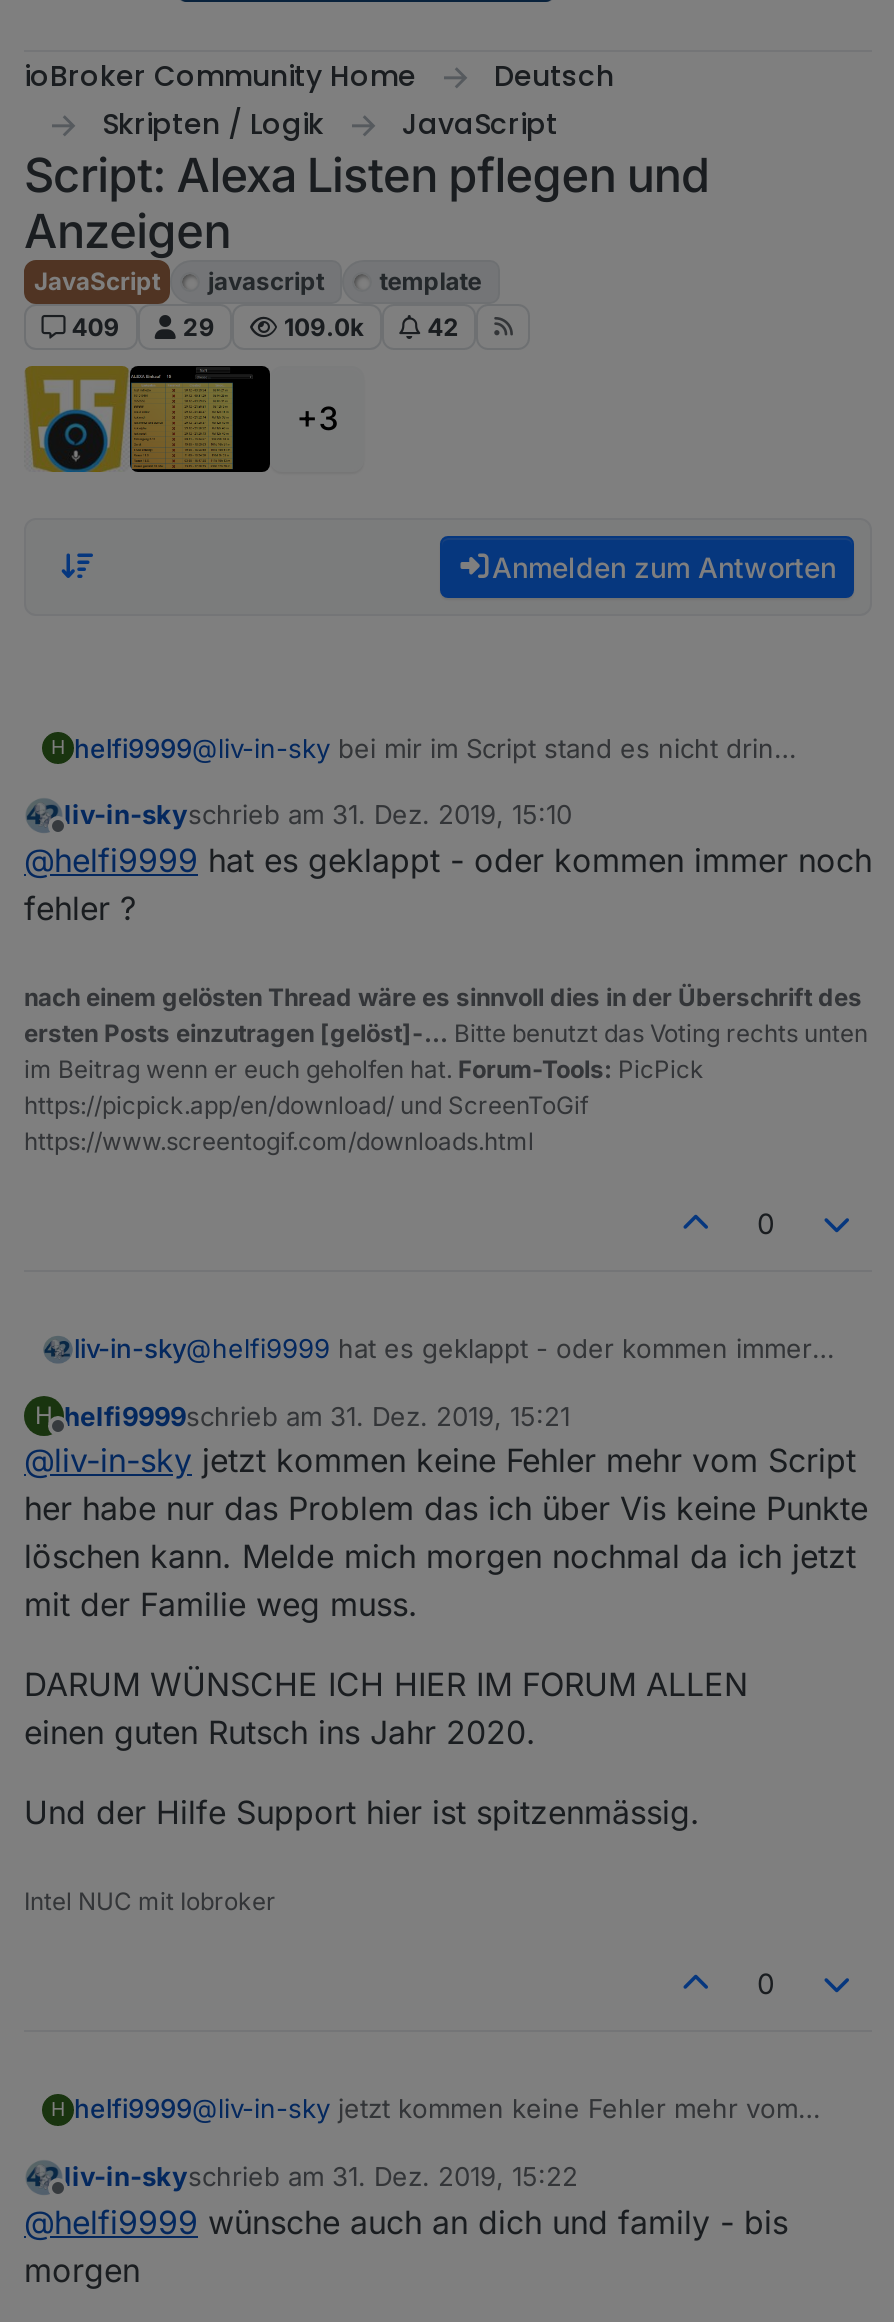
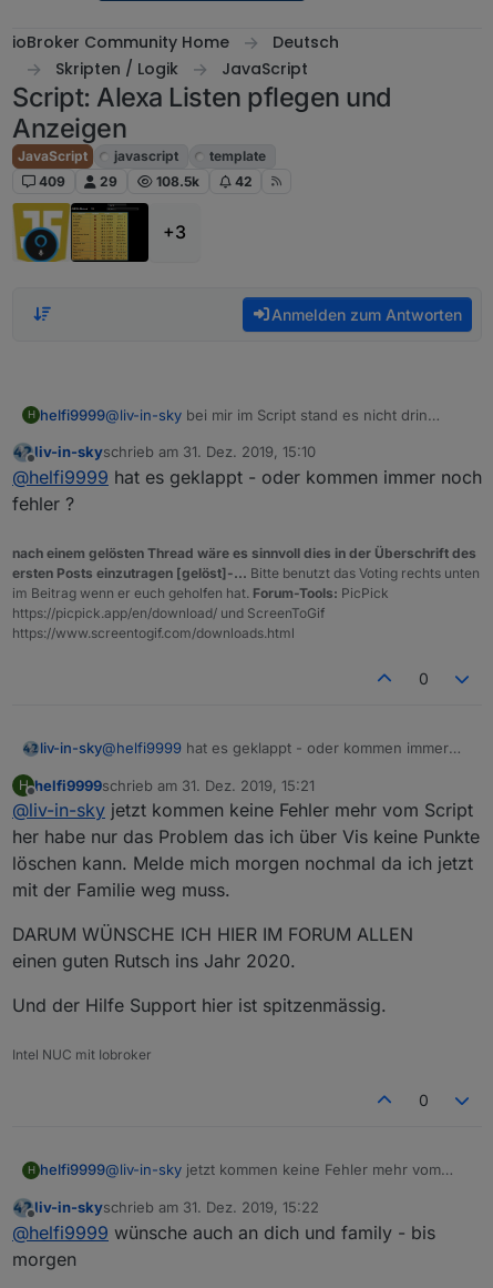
[284,311,364,341] 109.0k -> [156,173,199,189] 108.5k

